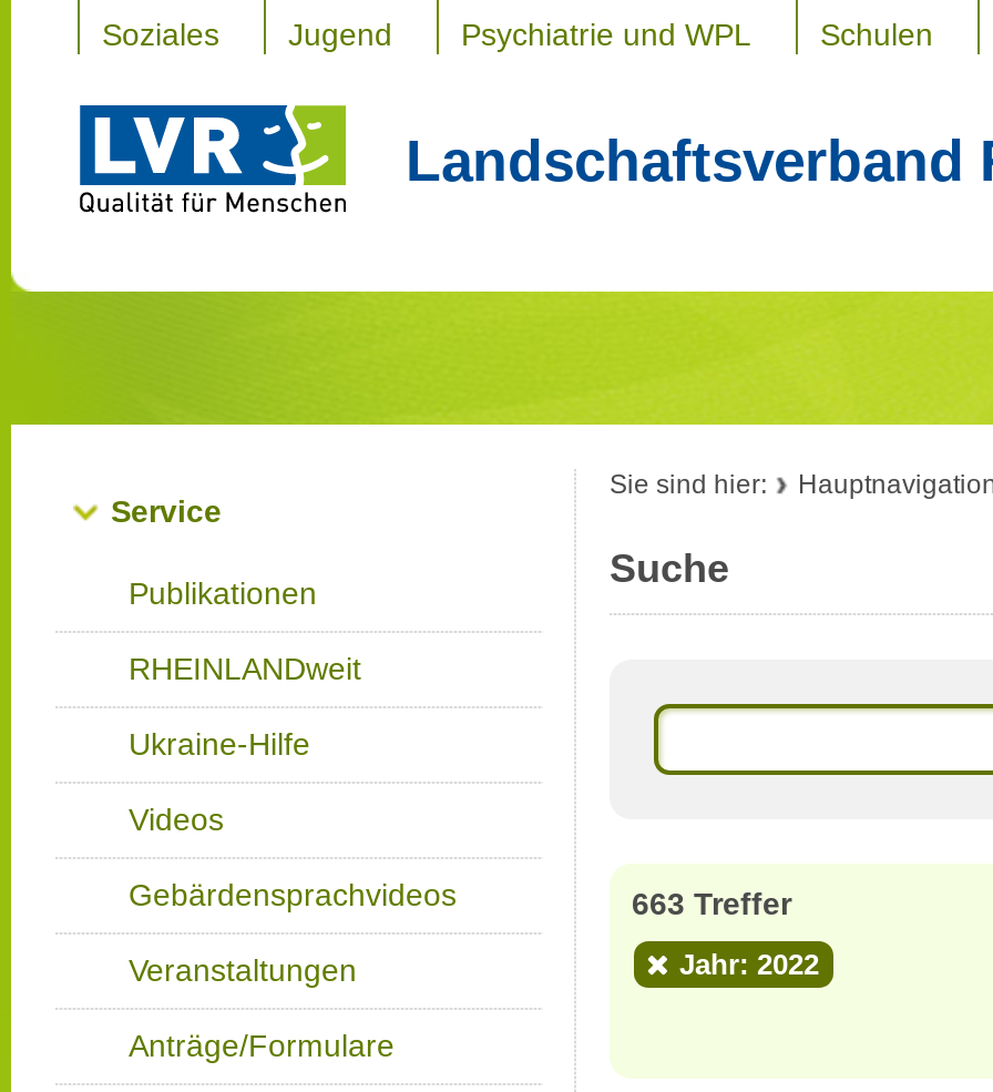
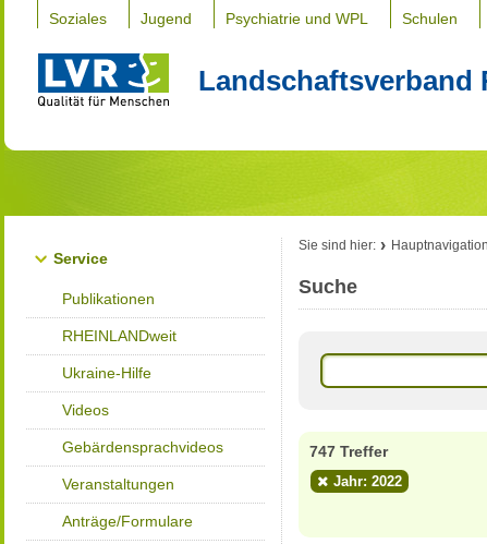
[632,886,791,921] 663 Treffer -> [309,443,388,460] 747 Treffer

